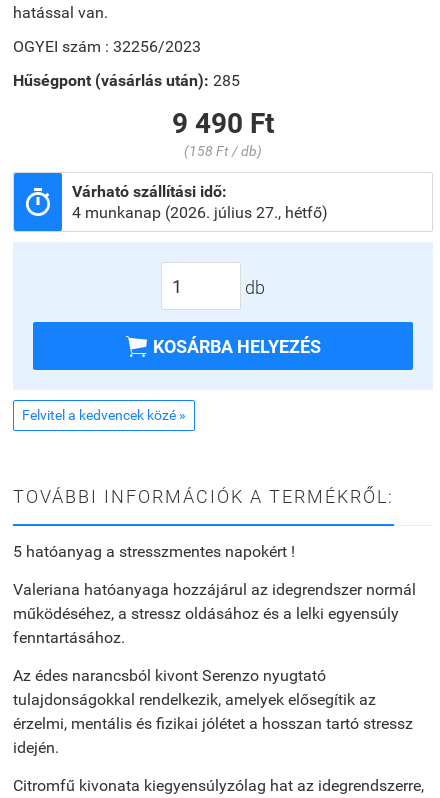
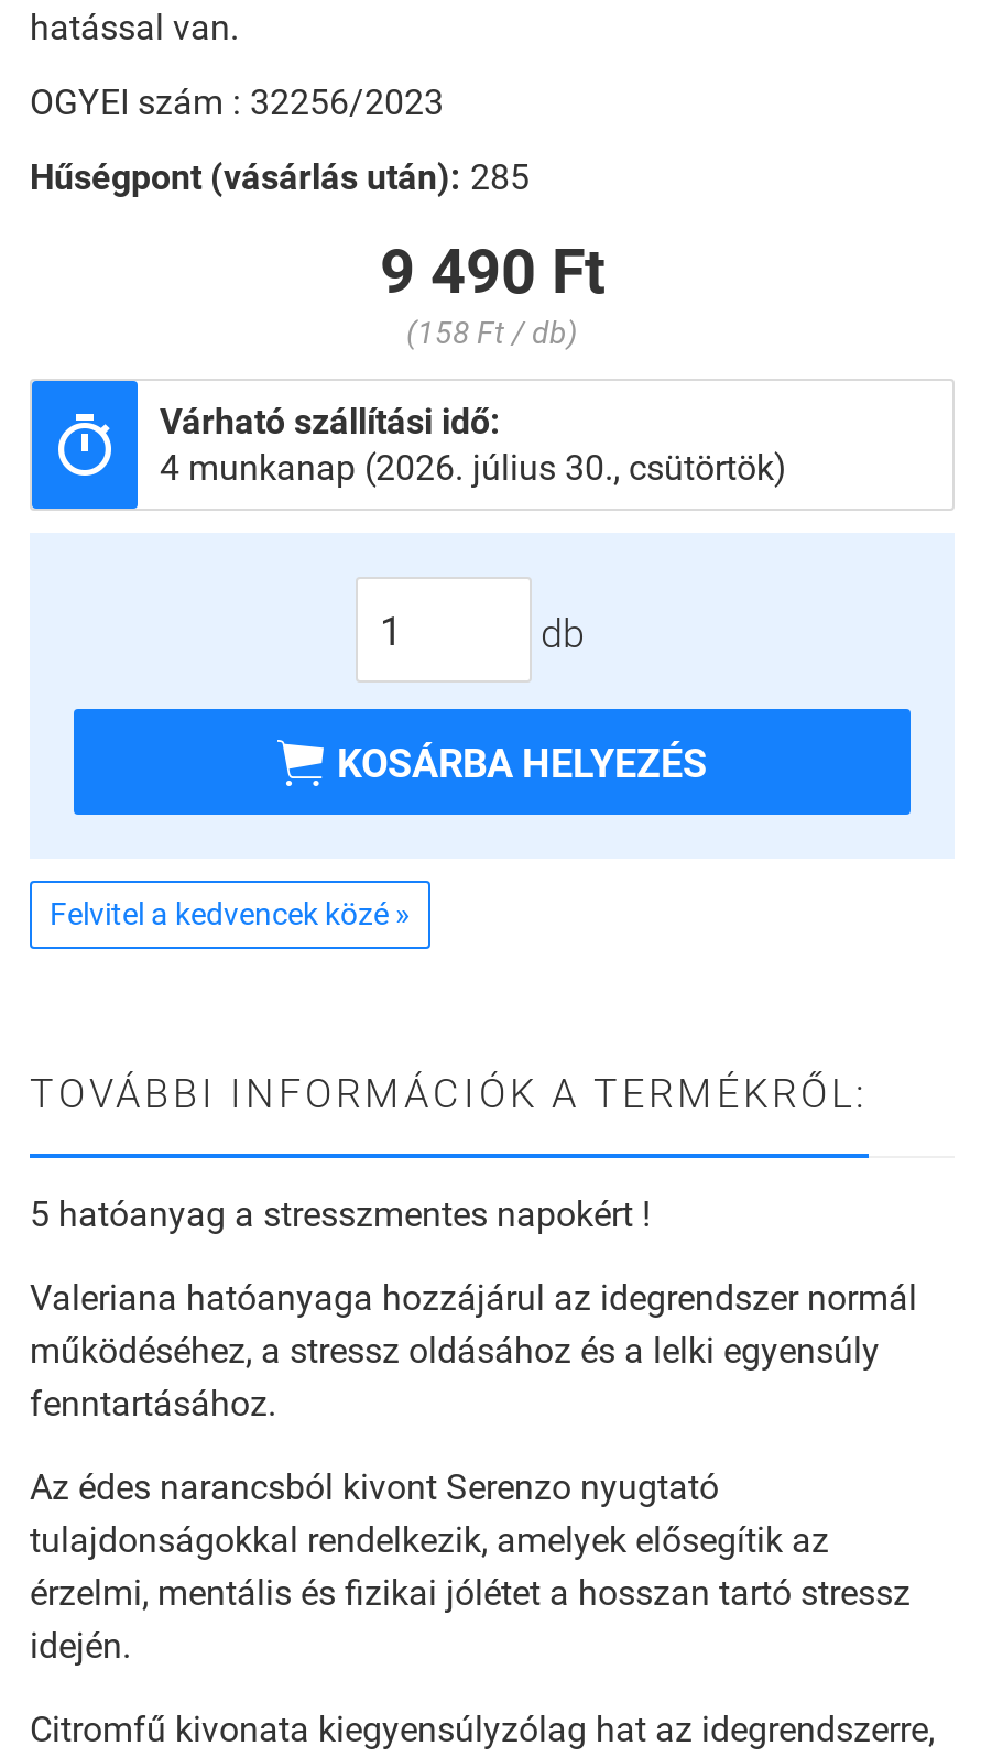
[72,203,328,222] 4 munkanap (2026. július 27., hétfő) -> [160,447,787,489] 4 munkanap (2026. július 30., csütörtök)

